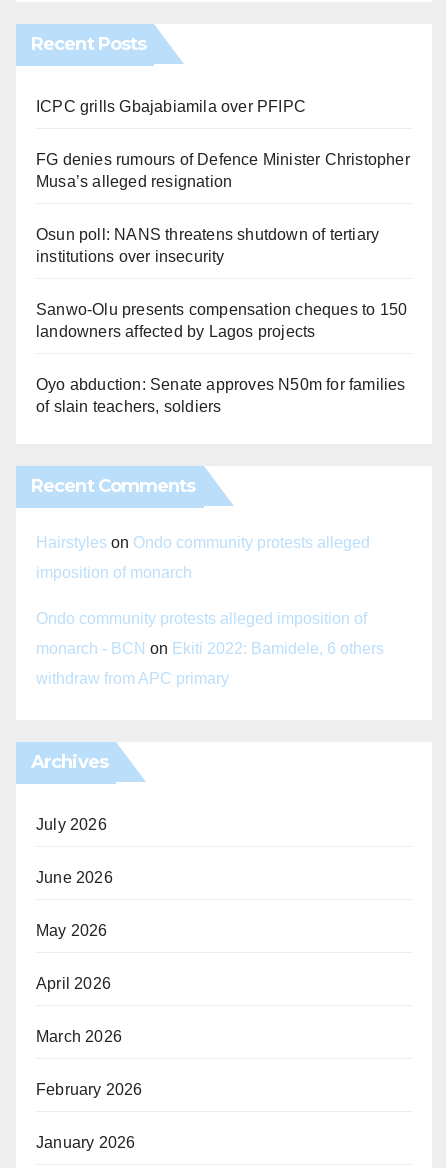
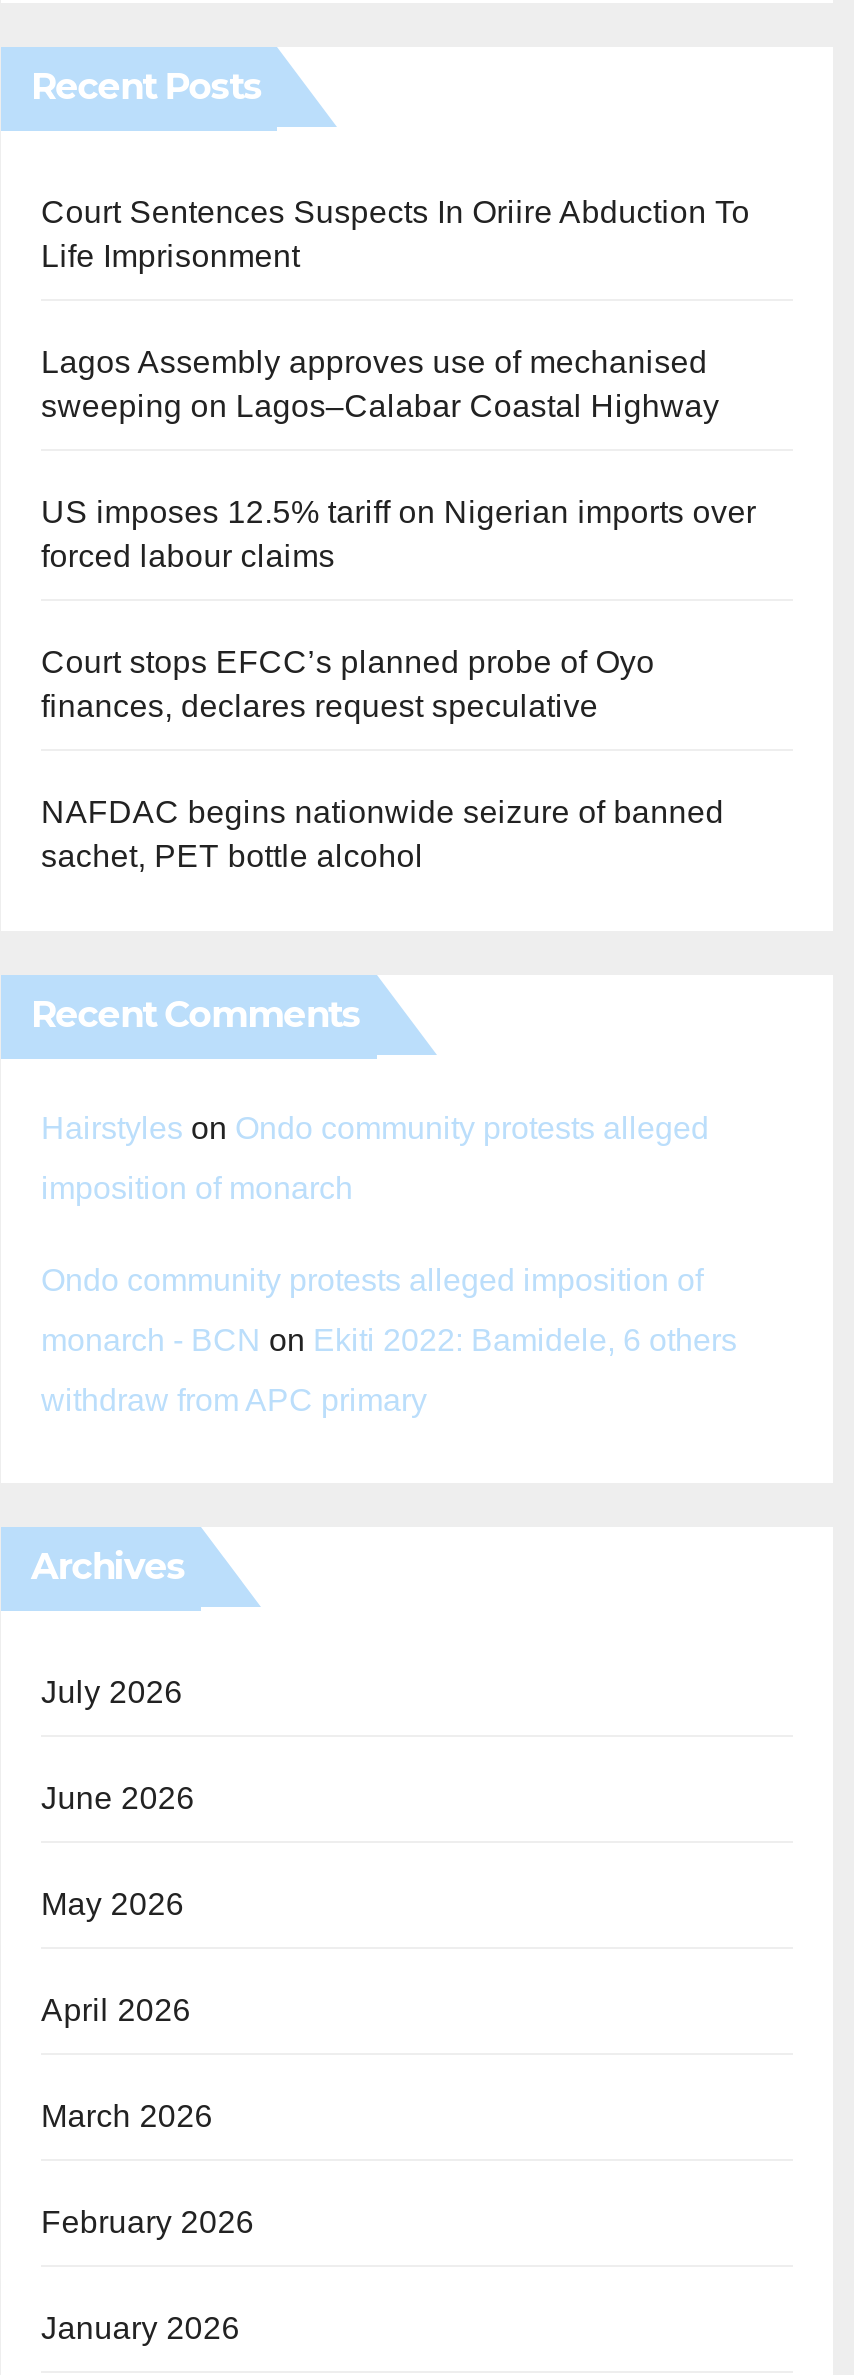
[36,98,306,115] ICPC grills Gbajabiamila over PFIPC -> [41,195,750,273] Court Sentences Suspects In Oriire Abduction To | Life Imprisonment
[36,151,410,190] FG denies rumours of Defence Minister Christopher | Musa’s alleged resignation -> [41,345,719,423] Lagos Assembly approves use of mechanised | sweeping on Lagos–Calabar Coastal Highway
[36,226,379,265] Osun poll: NANS threatens shutdown of tertiary | institutions over insecurity -> [41,495,756,573] US imposes 12.5% tariff on Nigerian imports over | forced labour claims
[36,301,407,340] Sanwo-Olu presents compensation cheques to 150 | landowners affected by Lagos projects -> [41,645,655,723] Court stops EFCC’s planned probe of Oyo | finances, declares request speculative
[36,376,406,415] Oyo abduction: Senate approves N50m for families | of slain teachers, soldiers -> [41,795,724,873] NAFDAC begins nationwide seizure of banned | sachet, PET bottle alcohol

